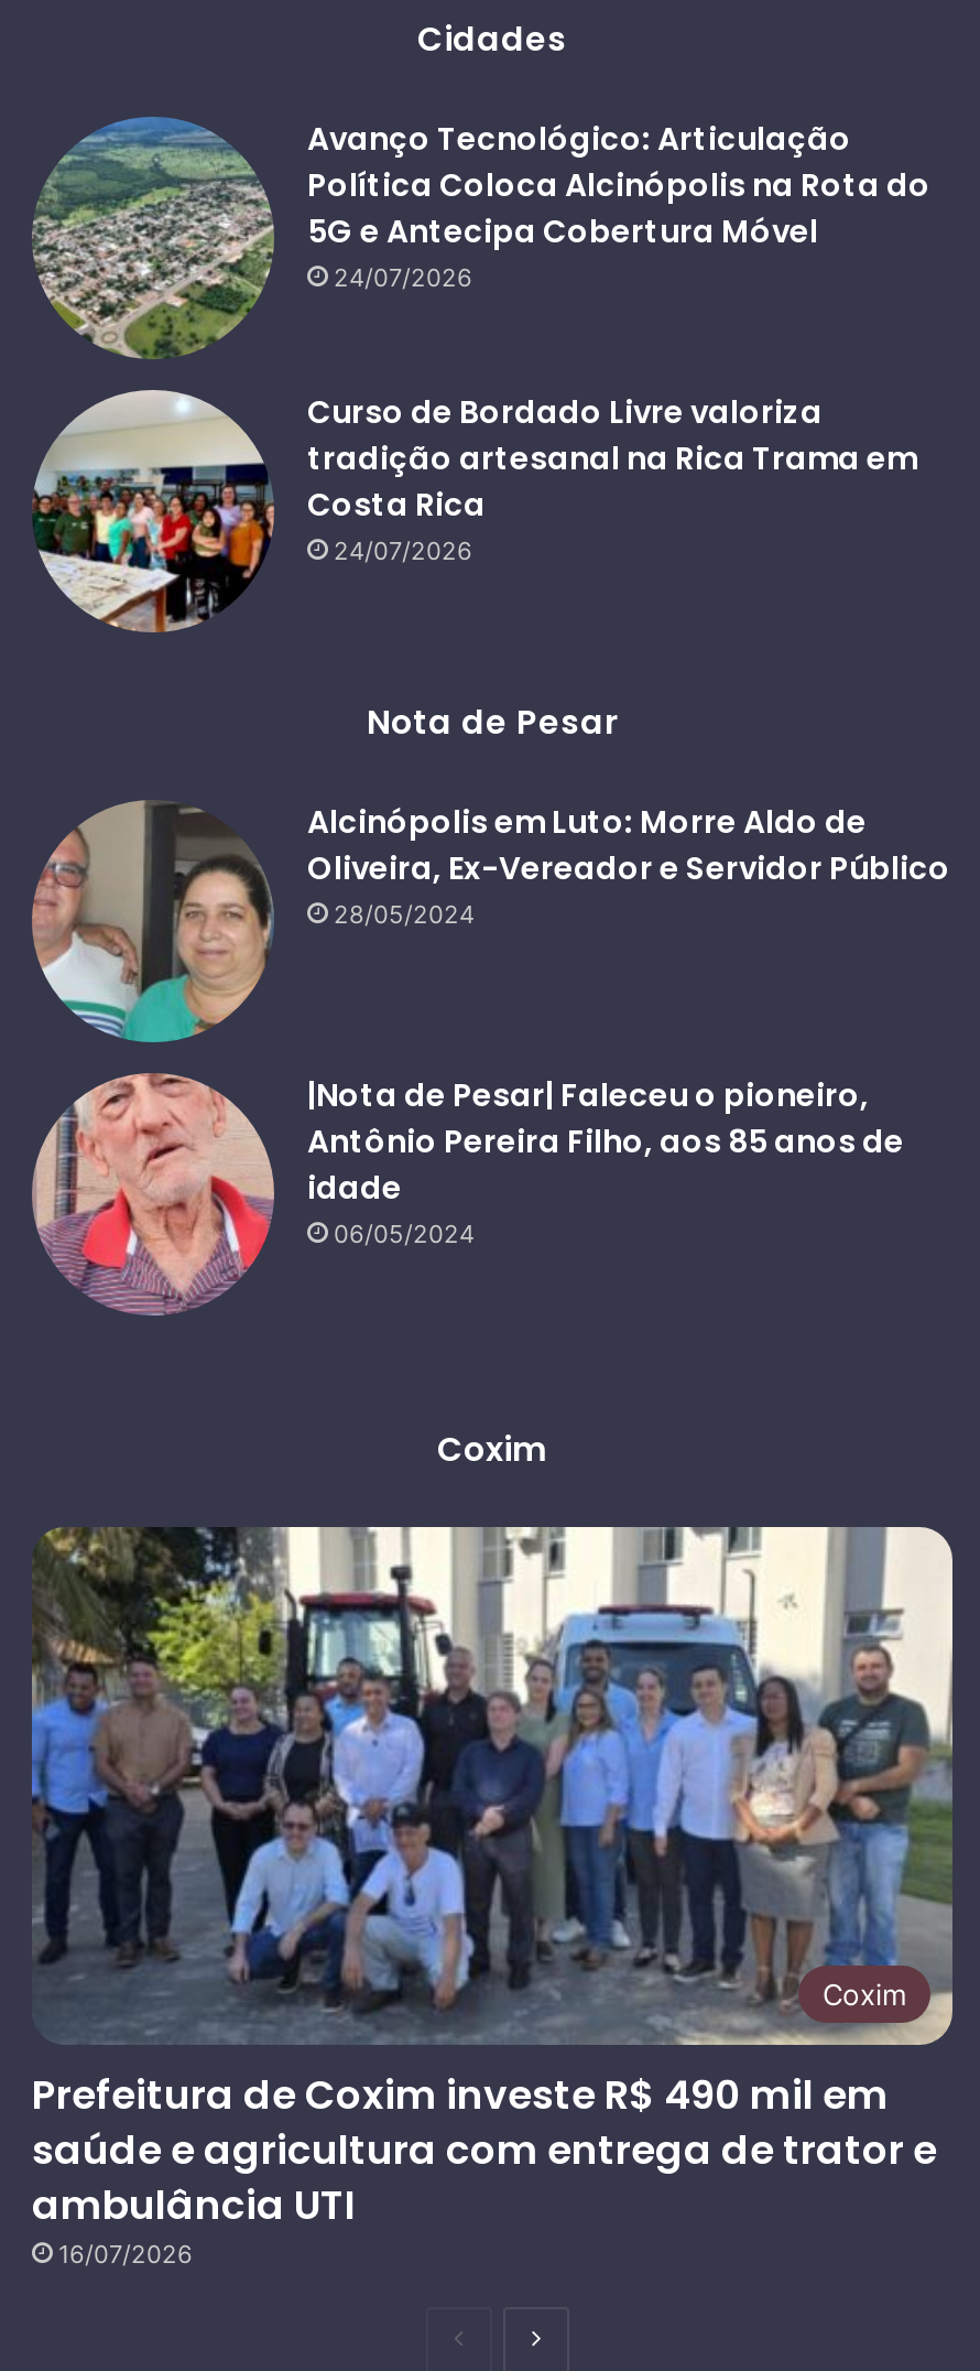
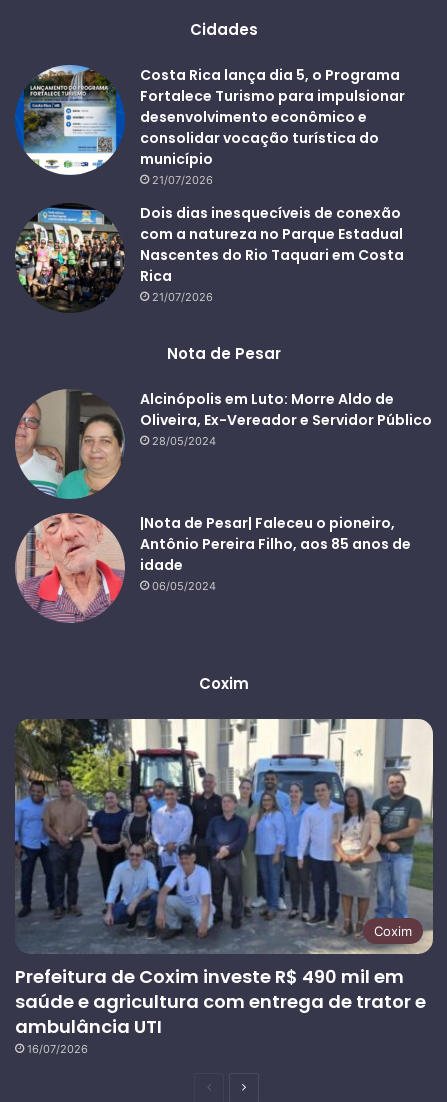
[32,116,930,359] [image] | Avanço Tecnológico: Articulação | Política Coloca Alcinópolis na Rota do | 5G e Antecipa Cobertura Móvel | 24/07/2026 -> [15,65,405,187] [image] | Costa Rica lança dia 5, o Programa | Fortalece Turismo para impulsionar | desenvolvimento econômico e | consolidar vocação turística do | município | 21/07/2026
[34,388,917,635] [image] | Curso de Bordado Livre valoriza | tradição artesanal na Rica Trama em | Costa Rica | 24/07/2026 -> [14,203,404,313] [image] | Dois dias inesquecíveis de conexão | com a natureza no Parque Estadual | Nascentes do Rio Taquari em Costa | Rica | 21/07/2026

